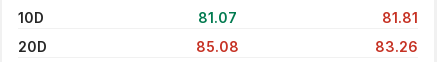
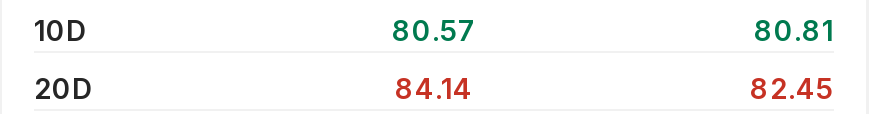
[198,9,237,26] 81.07 -> [392,13,476,47] 80.57
[382,9,418,26] 81.81 -> [754,13,834,47] 80.81
[196,38,239,55] 85.08 -> [395,71,473,105] 84.14
[375,38,418,55] 83.26 -> [750,71,834,105] 82.45

